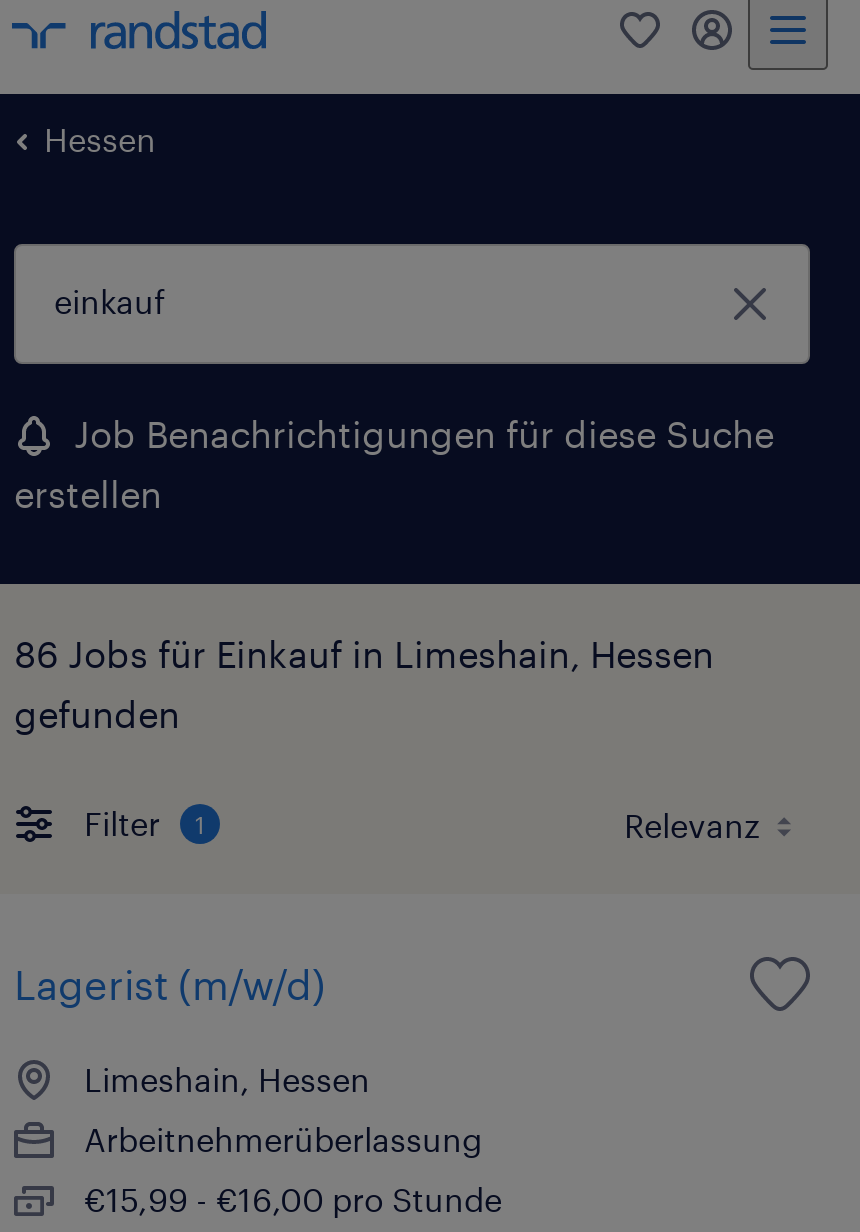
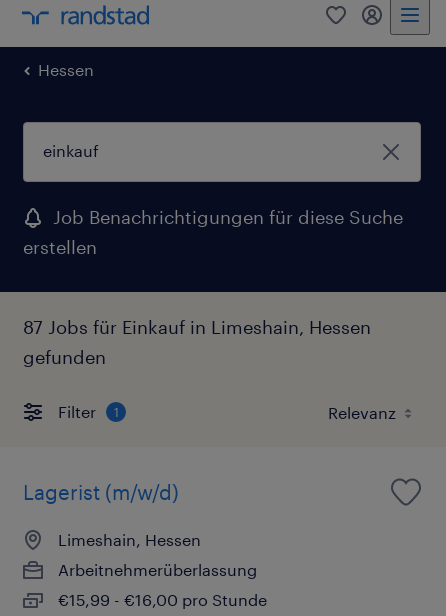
[14,632,714,676] 86 Jobs für Einkauf in Limeshain, Hessen -> [23,316,371,338] 87 Jobs für Einkauf in Limeshain, Hessen

